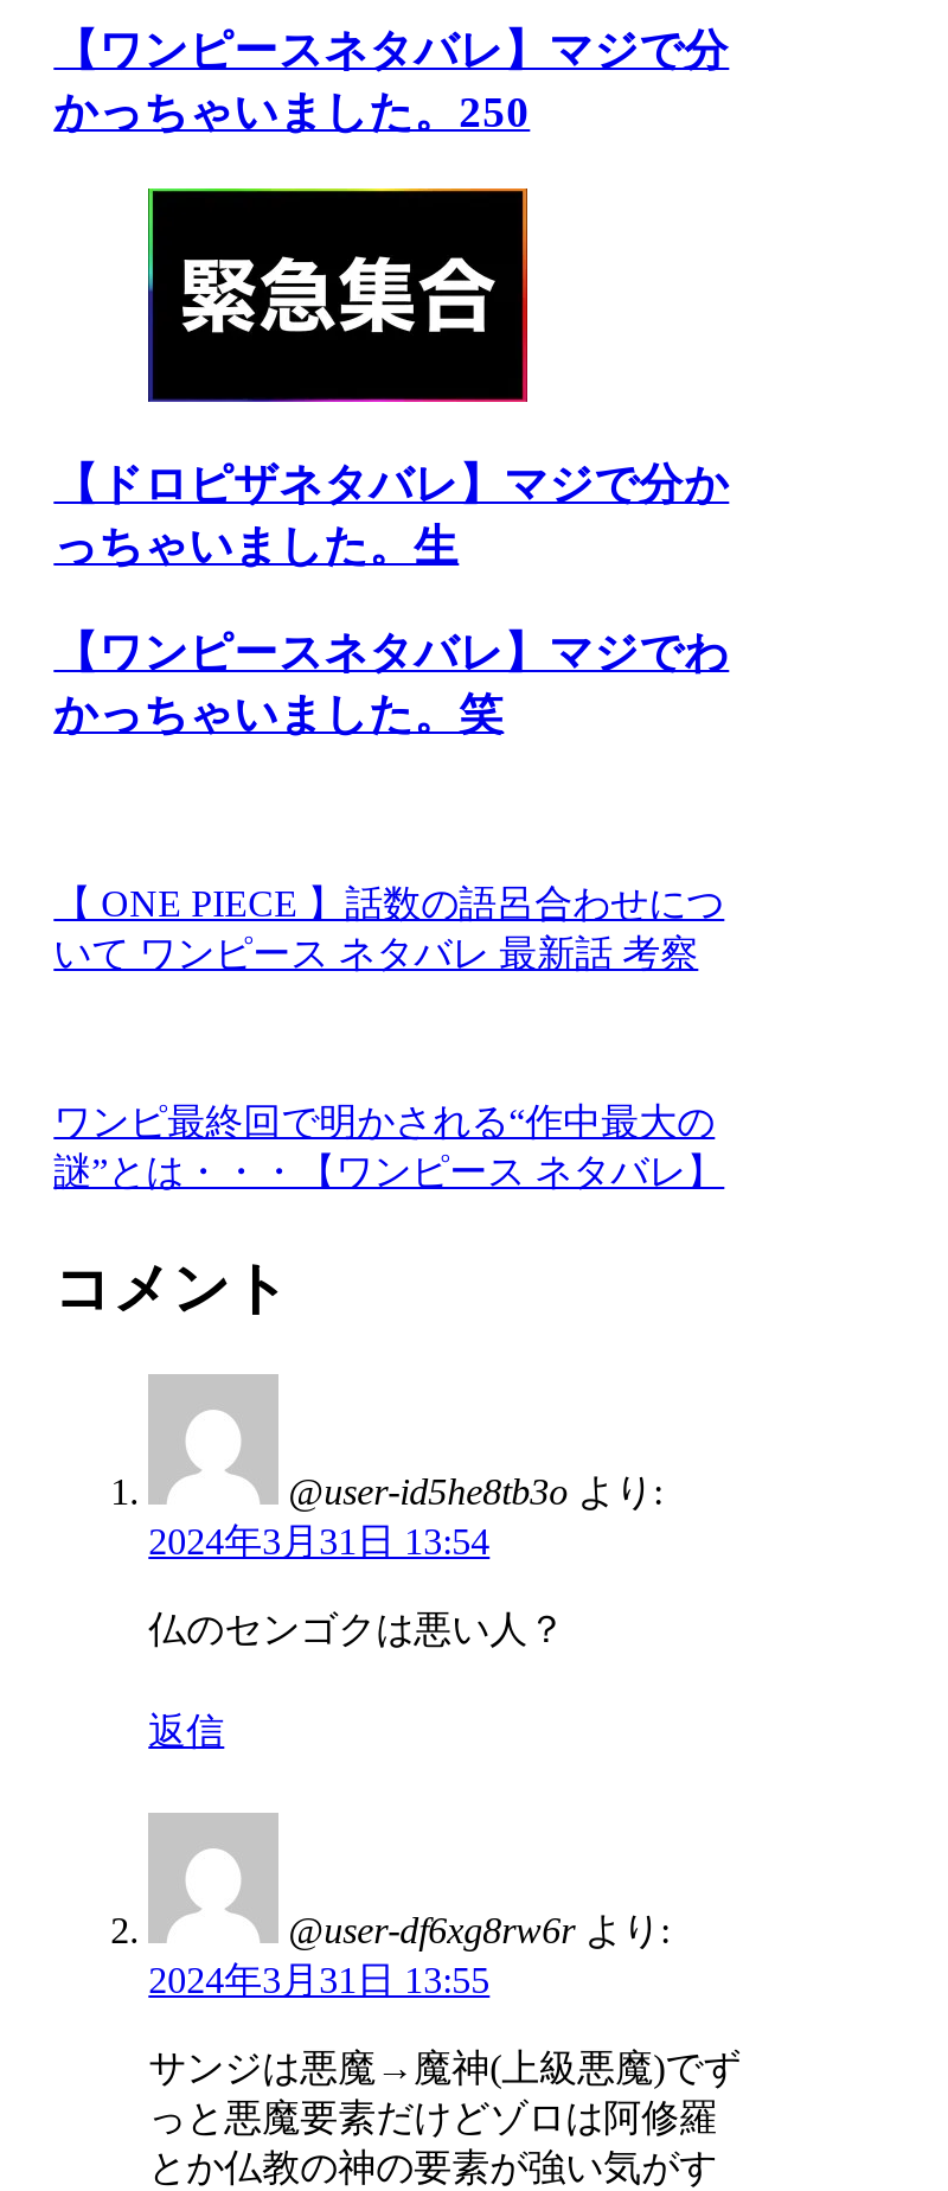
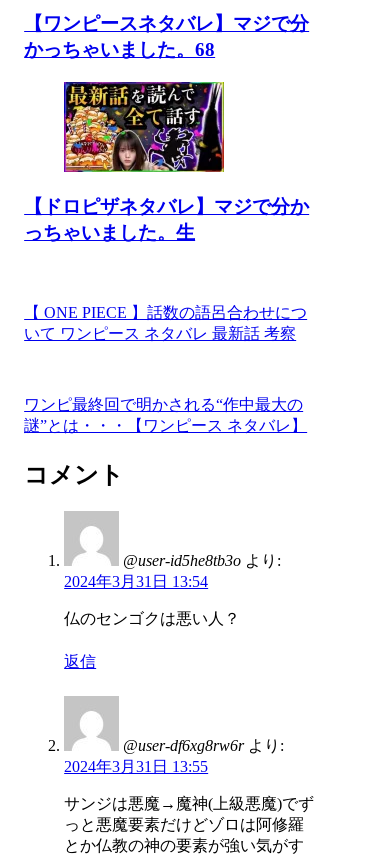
[54,87,530,136] かっちゃいました。250 -> [24,39,215,60] かっちゃいました。68
[146,186,530,404] [image] -> [63,81,225,173] [image]
[54,627,729,739] 【ワンピースネタバレ】マジでわ | かっちゃいました。笑 -> none

